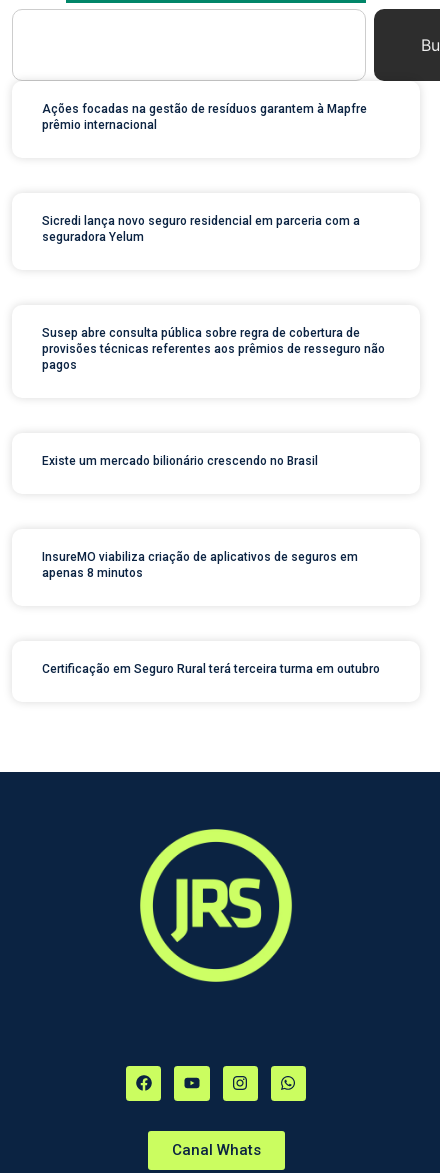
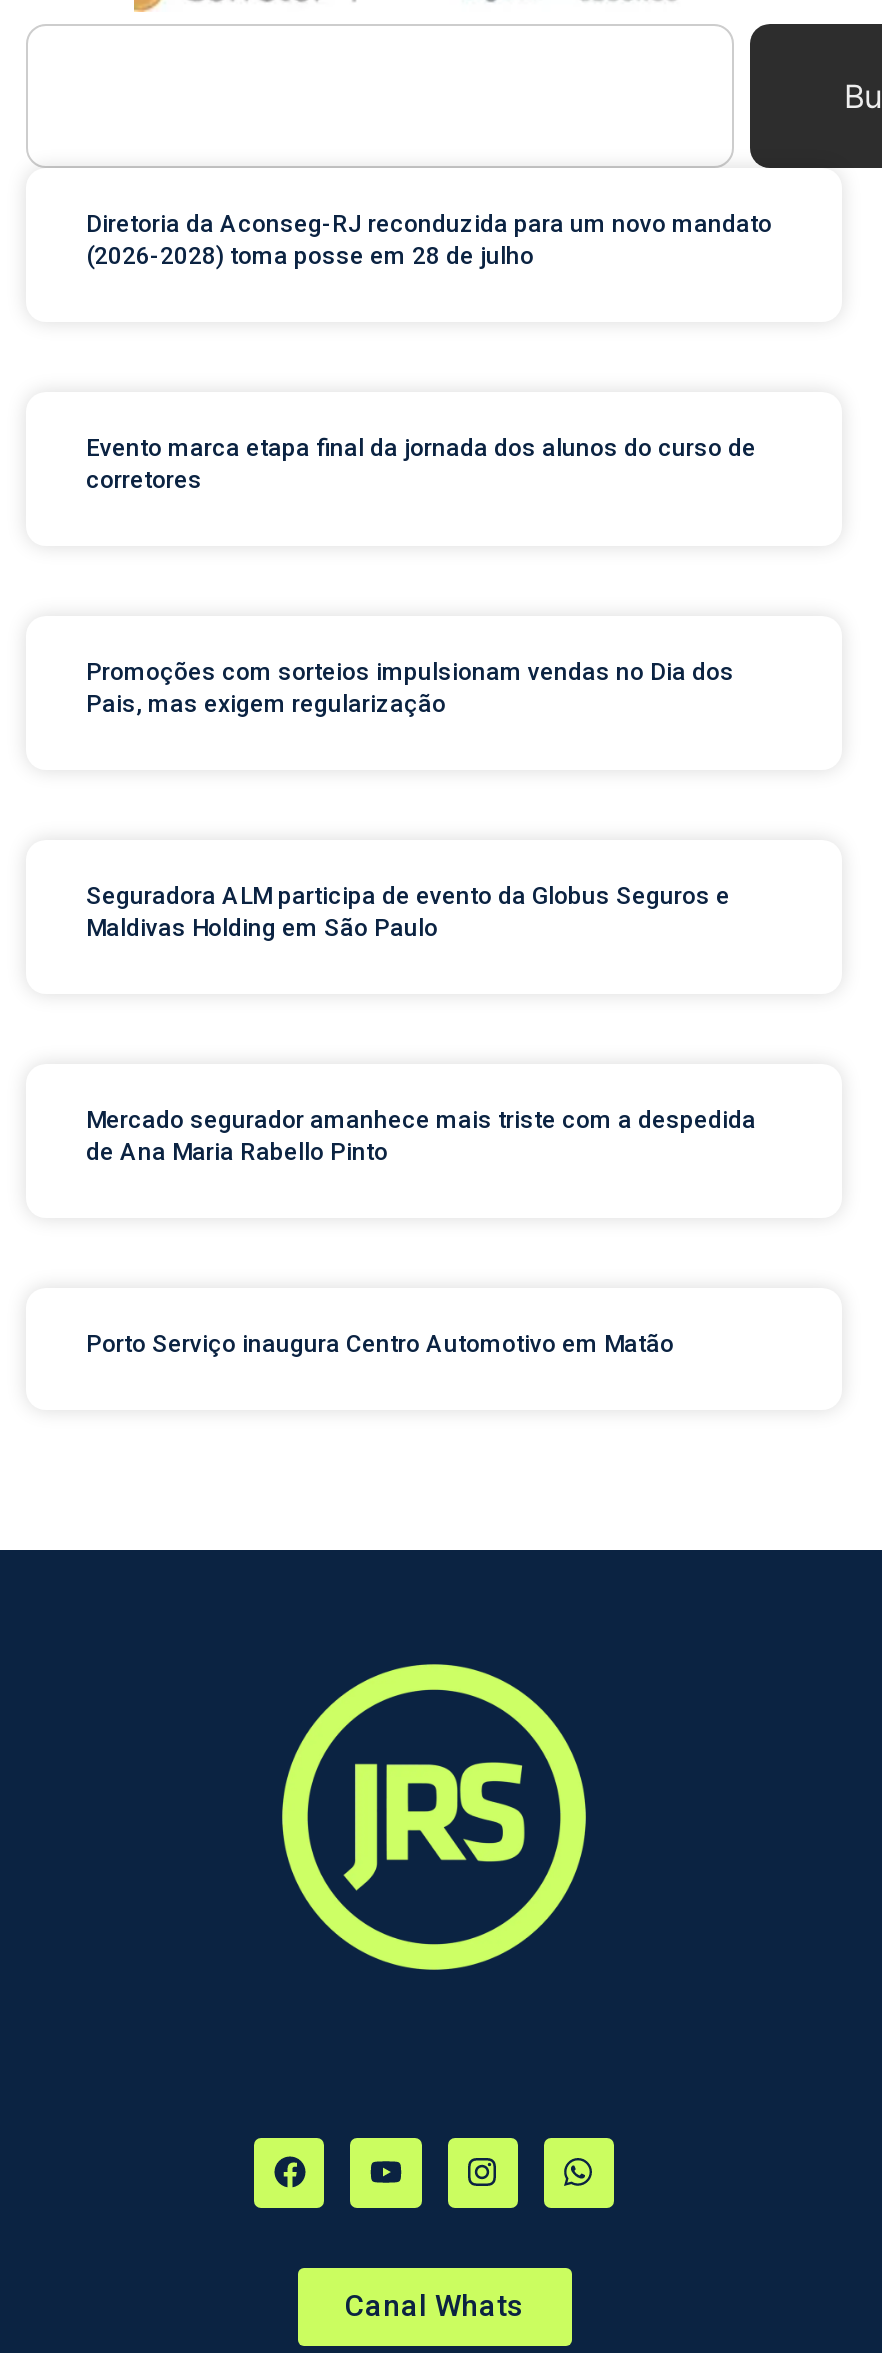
[42,102,367,132] Ações focadas na gestão de resíduos garantem à Mapfre | prêmio internacional -> [86,209,772,269] Diretoria da Aconseg-RJ reconduzida para um novo mandato | (2026-2028) toma posse em 28 de julho
[42,214,360,244] Sicredi lança novo seguro residencial em parceria com a | seguradora Yelum -> [86,433,756,493] Evento marca etapa final da jornada dos alunos do curso de | corretores
[42,326,385,372] Susep abre consulta pública sobre regra de cobertura de | provisões técnicas referentes aos prêmios de resseguro não | pagos -> [86,657,734,717] Promoções com sorteios impulsionam vendas no Dia dos | Pais, mas exigem regularização
[42,454,318,468] Existe um mercado bilionário crescendo no Brasil -> [86,881,730,941] Seguradora ALM participa de evento da Globus Seguros e | Maldivas Holding em São Paulo
[42,550,358,580] InsureMO viabiliza criação de aplicativos de seguros em | apenas 8 minutos -> [86,1105,756,1165] Mercado segurador amanhece mais triste com a despedida | de Ana Maria Rabello Pinto
[42,662,380,676] Certificação em Seguro Rural terá terceira turma em outubro -> [86,1329,674,1357] Porto Serviço inaugura Centro Automotivo em Matão

